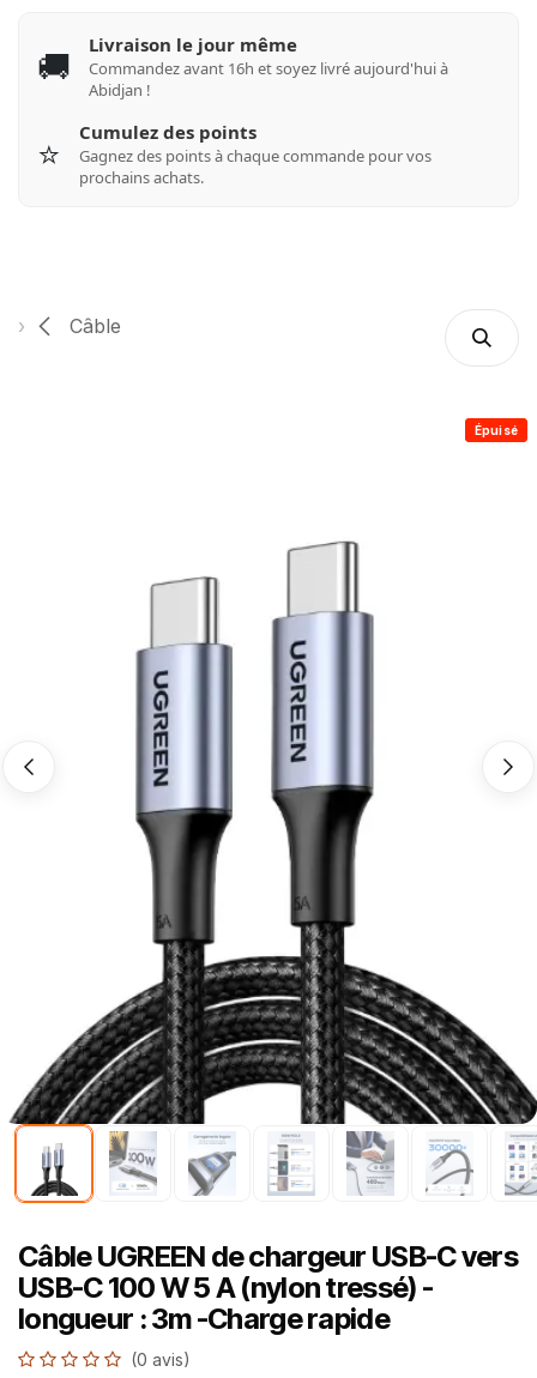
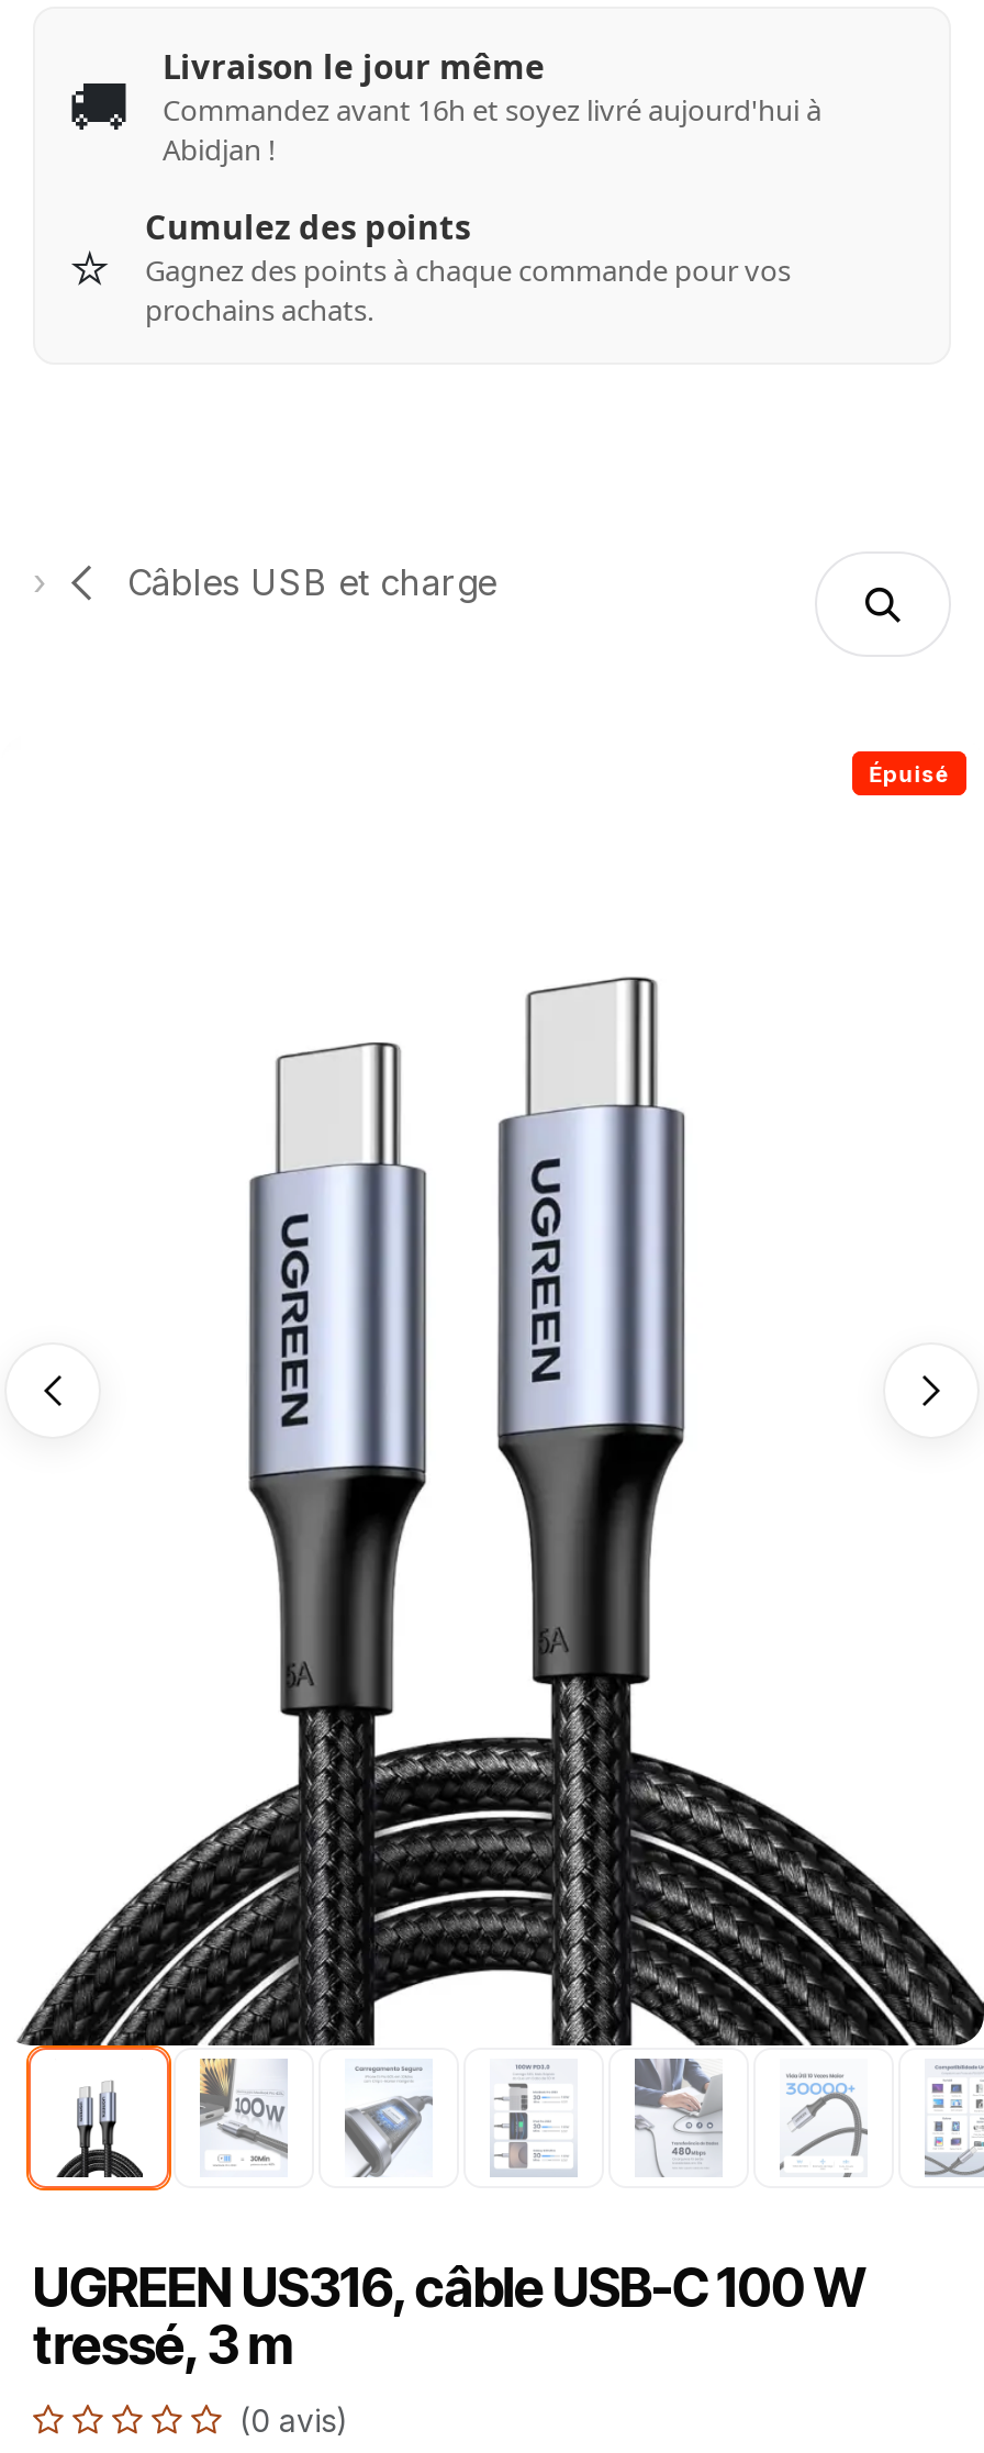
[64,314,121,338] Câble -> [116,560,496,604] Câbles USB et charge
[18,1239,518,1336] Câble UGREEN de chargeur USB-C vers | USB-C 100 W 5 A (nylon tressé) - | longueur : 3m -Charge rapide -> [33,2257,865,2378] UGREEN US316, câble USB-C 100 W | tressé, 3 m

